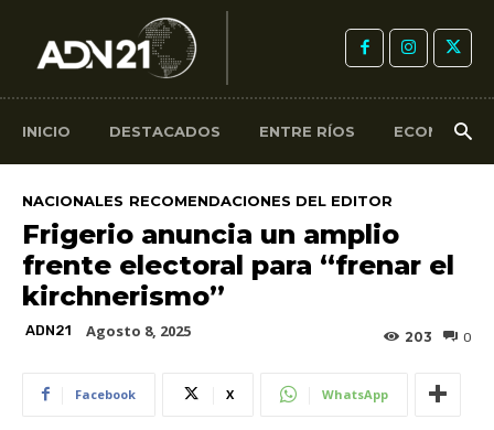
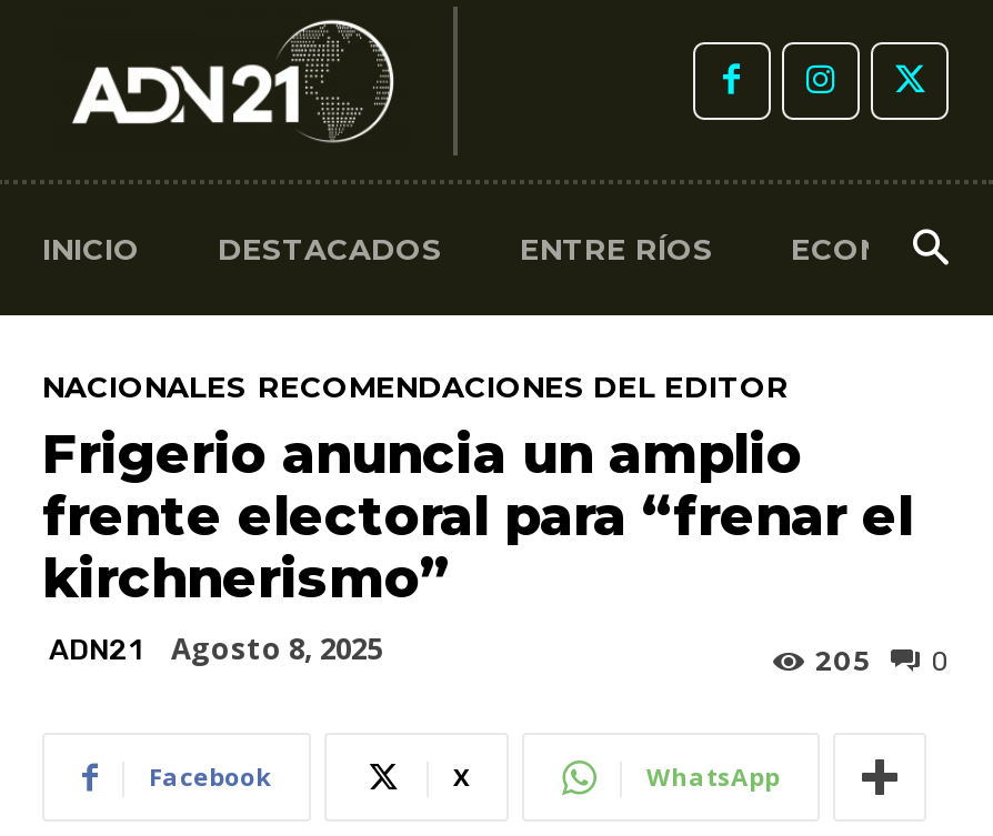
[405,328,472,345] 203 0 -> [815,644,949,677] 205 0

